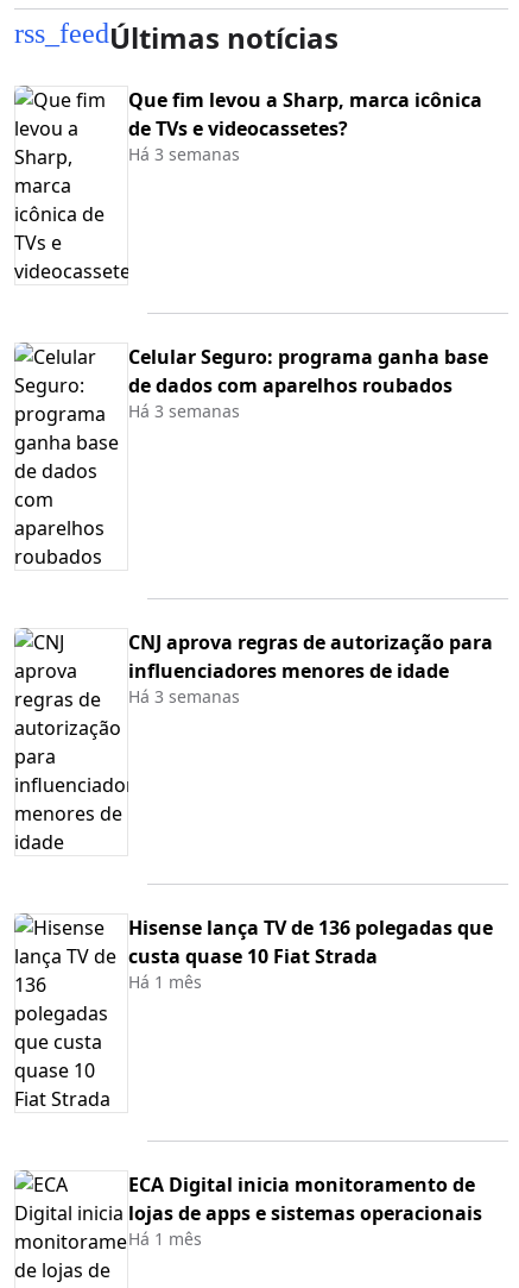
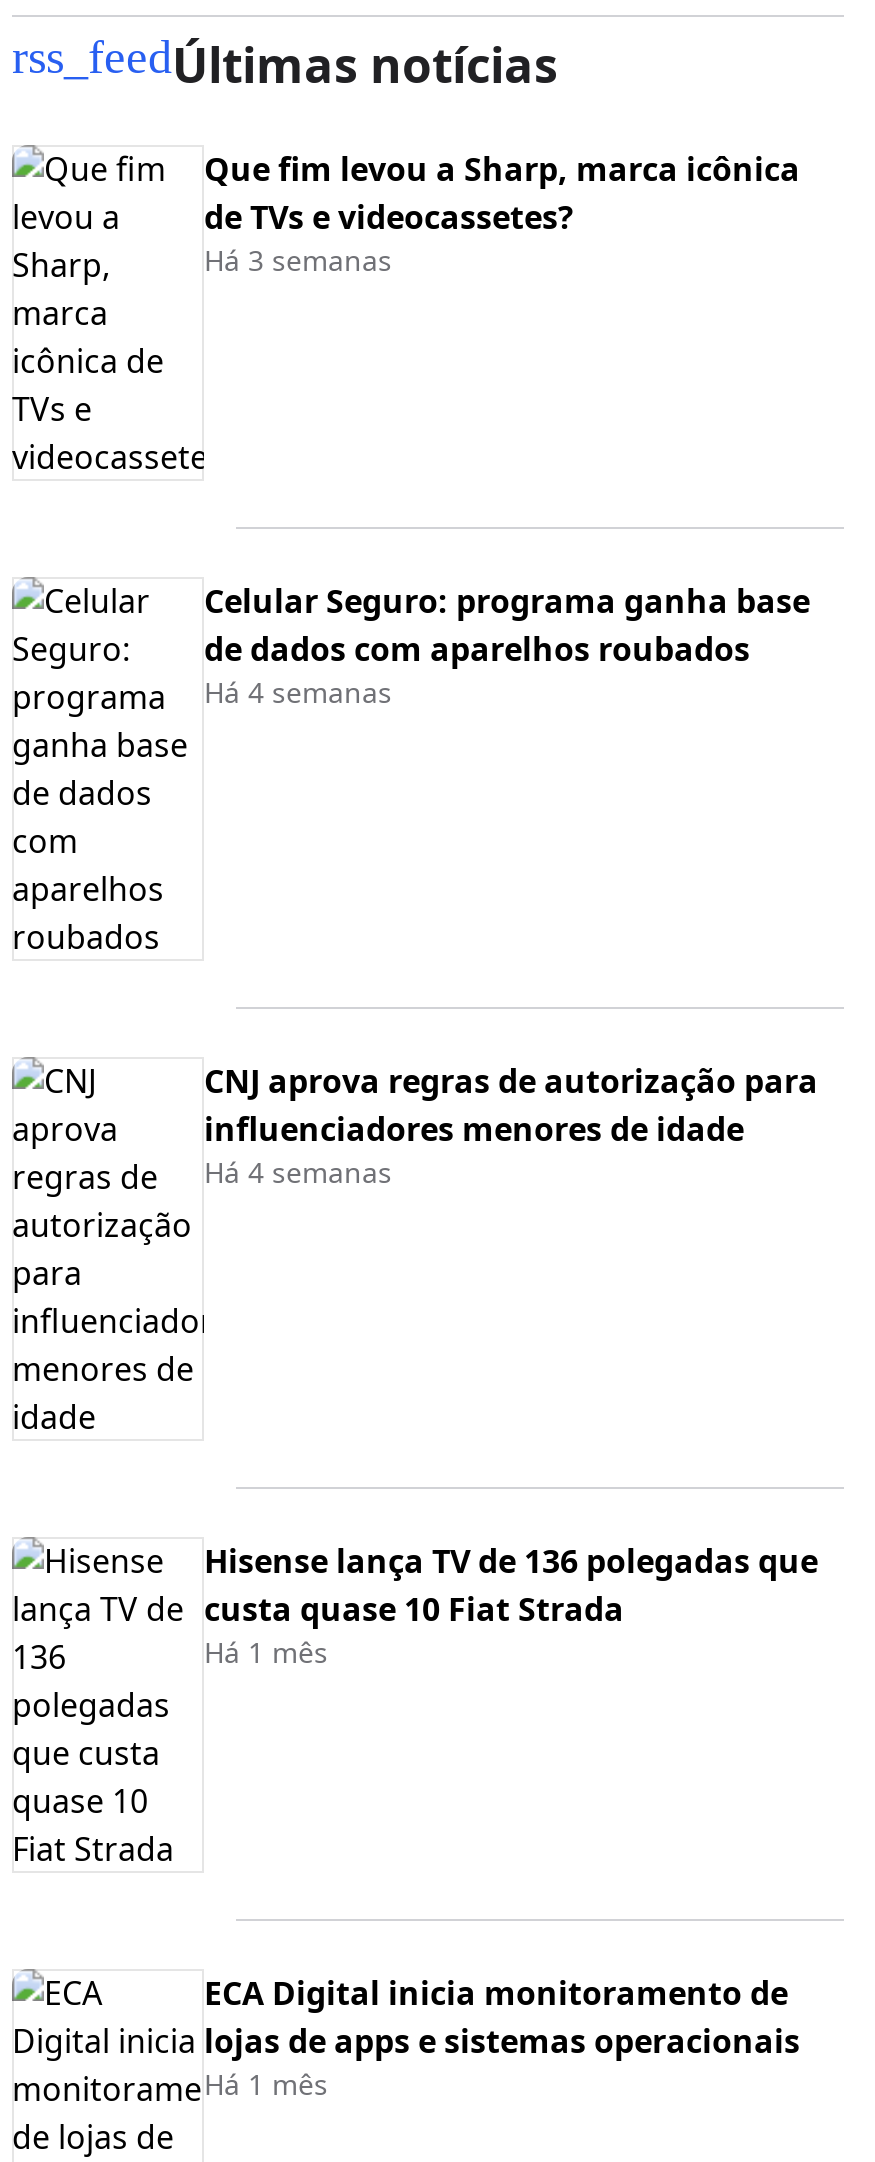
[128,400,240,422] Há 3 semanas -> [204,673,392,711] Há 4 semanas
[128,685,240,708] Há 3 semanas -> [204,1153,392,1191] Há 4 semanas

